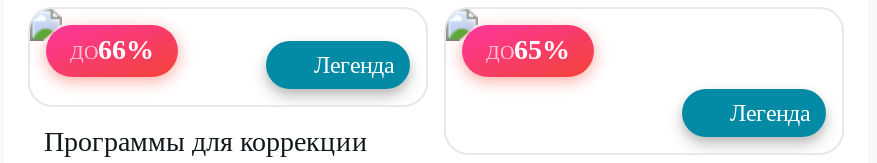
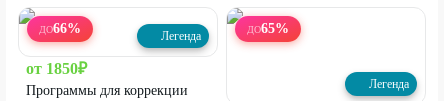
none -> [26,60,87,77] от 1850₽

